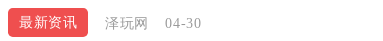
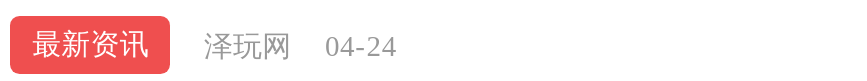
[19,14,201,31] 最新资讯 泽玩网 04-30 -> [32,29,397,61] 最新资讯 泽玩网 04-24

